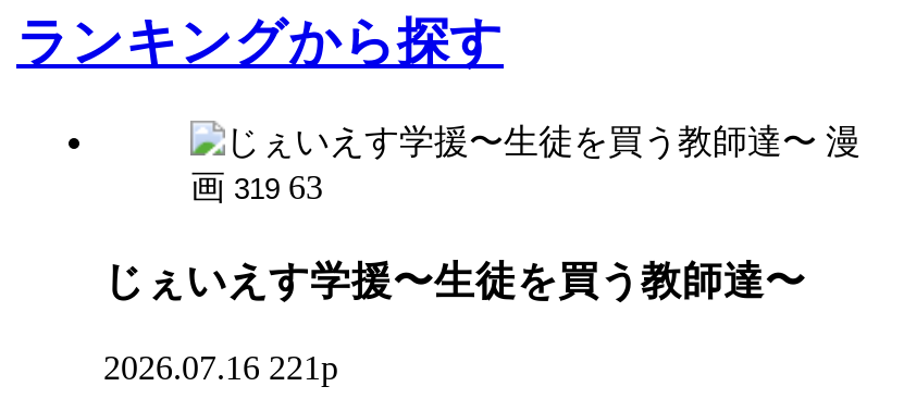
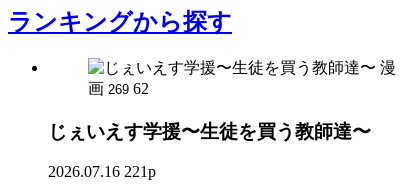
[190,169,323,205] 画 319 63 -> [88,80,149,97] 画 269 62

